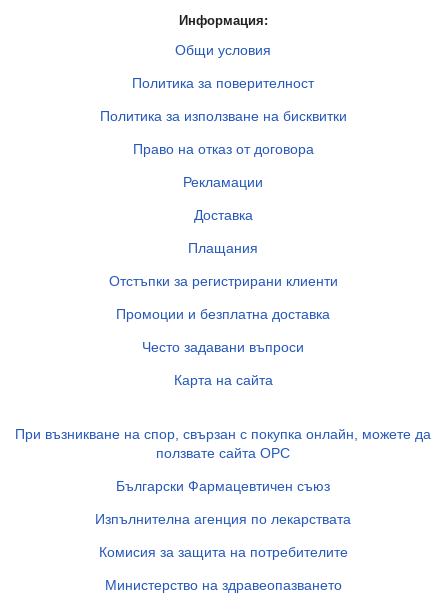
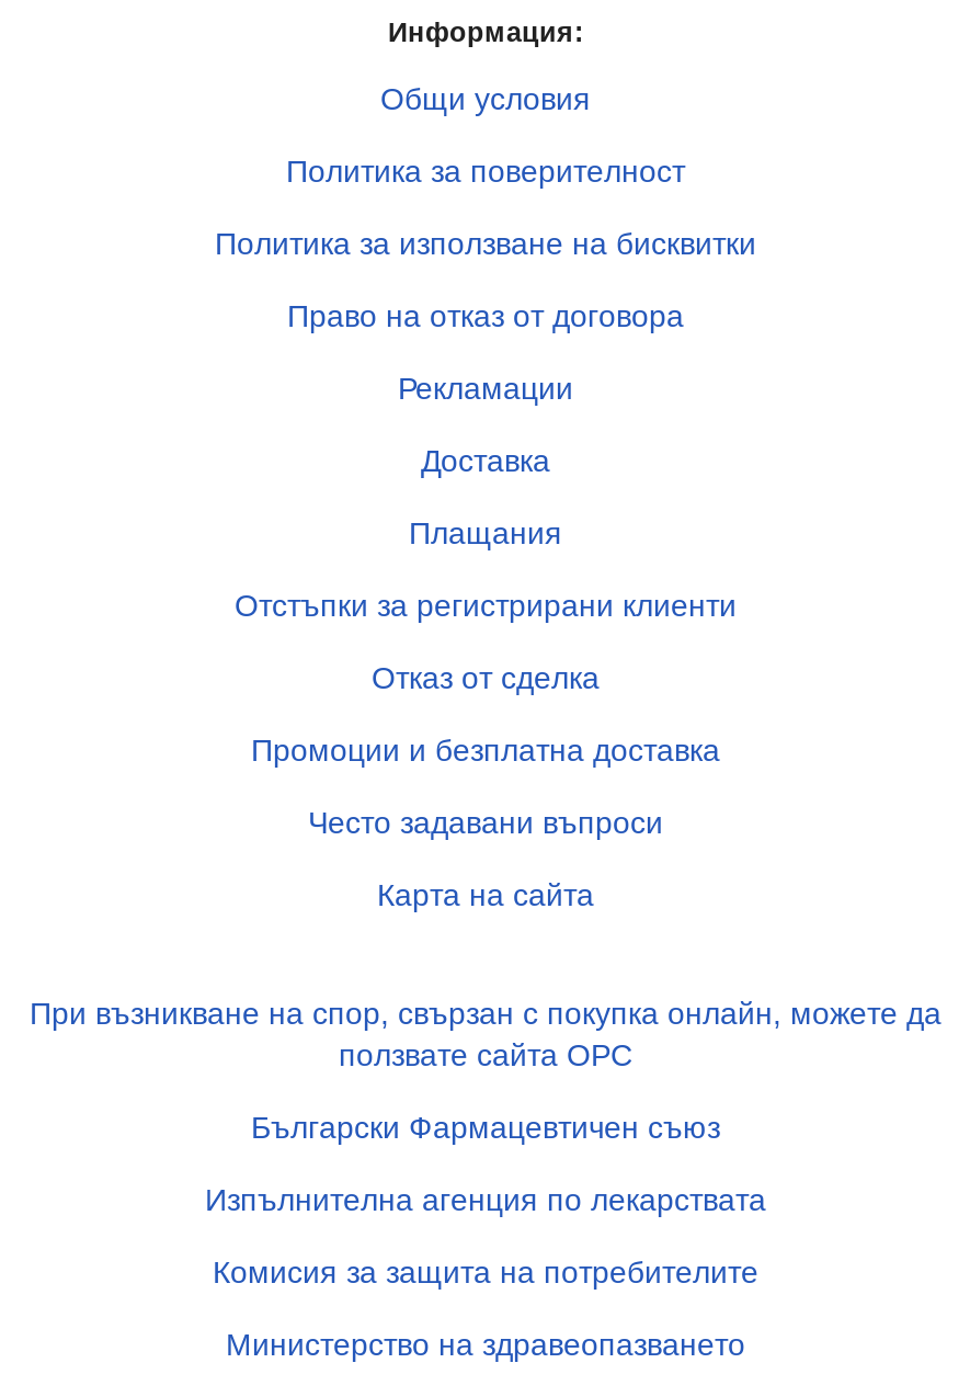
none -> [372,659,600,694] Отказ от сделка

